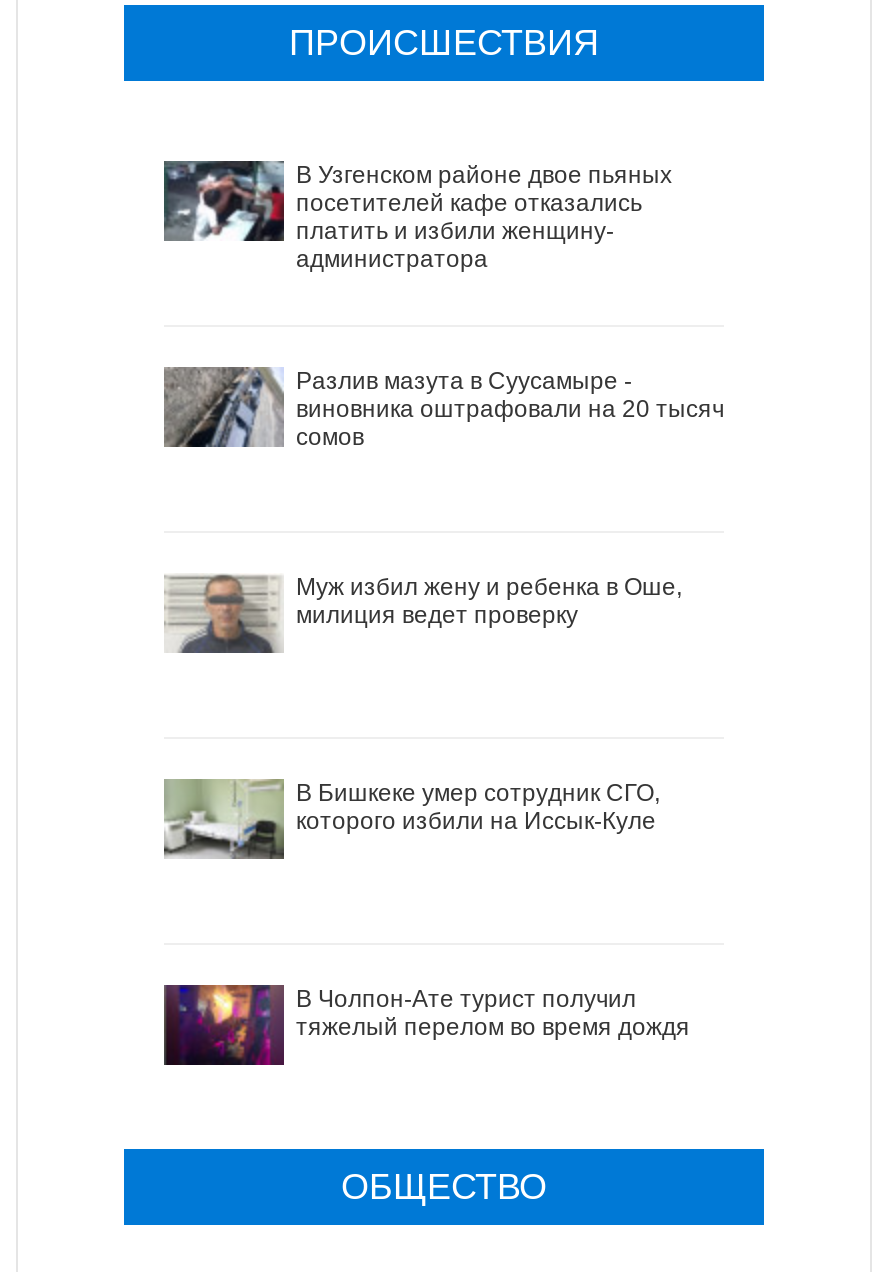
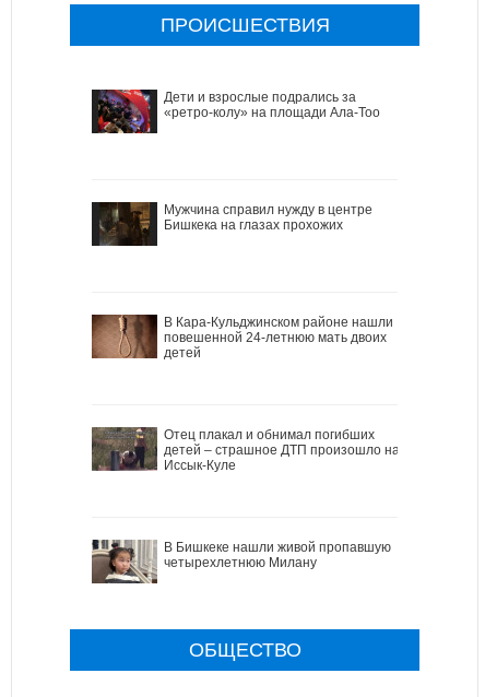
[164,159,672,273] [image] | В Узгенском районе двое пьяных | посетителей кафе отказались | платить и избили женщину- | администратора -> [92,88,380,134] [image] | Дети и взрослые подрались за | «ретро-колу» на площади Ала-Тоо
[164,367,724,451] [image] | Разлив мазута в Суусамыре - | виновника оштрафовали на 20 тысяч | сомов -> [92,202,372,247] [image] | Мужчина справил нужду в центре | Бишкека на глазах прохожих
[164,573,682,655] [image] | Муж избил жену и ребенка в Оше, | милиция ведет проверку -> [91,314,393,360] [image] | В Кара-Кульджинском районе нашли | повешенной 24-летнюю мать двоих | детей
[164,779,660,859] [image] | В Бишкеке умер сотрудник СГО, | которого избили на Иссык-Куле -> [91,427,400,473] [image] | Отец плакал и обнимал погибших | детей – страшное ДТП произошло на | Иссык-Куле
[164,985,690,1065] [image] | В Чолпон-Ате турист получил | тяжелый перелом во время дождя -> [92,539,391,584] [image] | В Бишкеке нашли живой пропавшую | четырехлетнюю Милану

